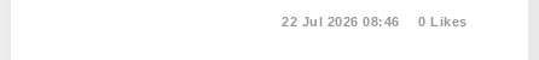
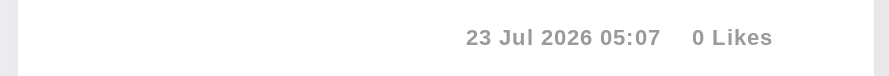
[282,15,467,29] 22 Jul 2026 08:46 0 Likes -> [466,25,773,49] 23 Jul 2026 05:07 0 Likes

